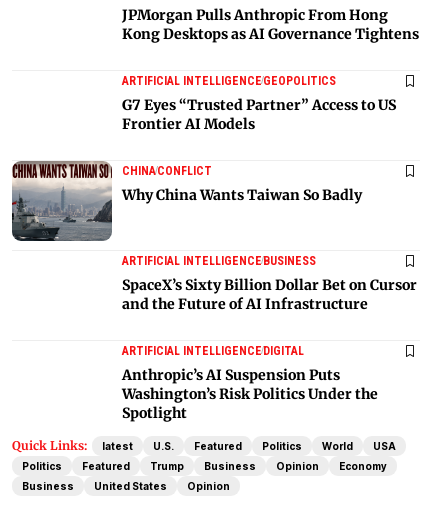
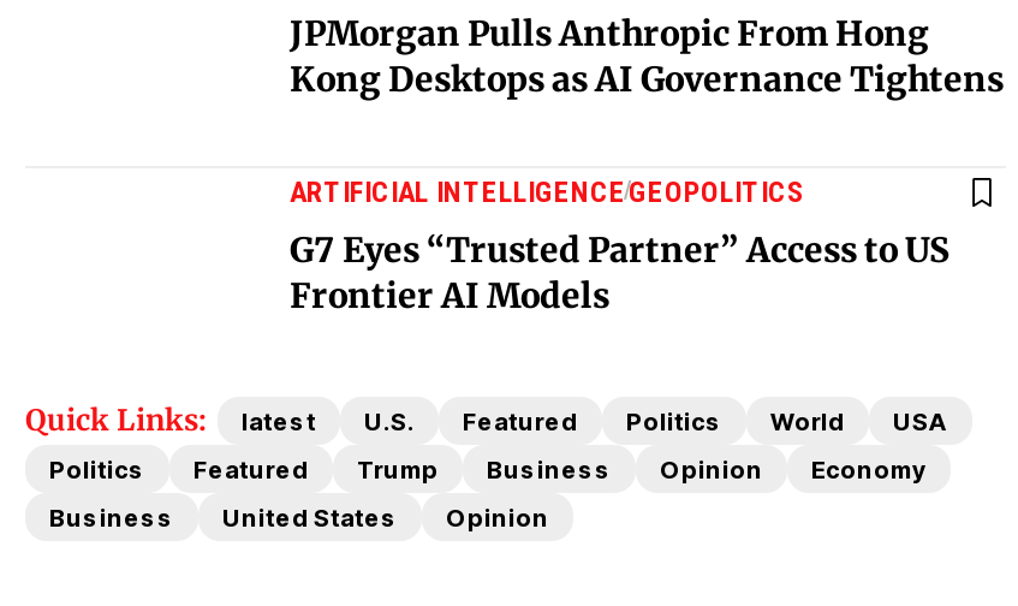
[11,160,362,242] [image] | CHINACONFLICT | Why China Wants Taiwan So Badly -> none
[122,254,417,422] ARTIFICIAL INTELLIGENCEBUSINESS | SpaceX’s Sixty Billion Dollar Bet on Cursor | and the Future of AI Infrastructure | ARTIFICIAL INTELLIGENCEDIGITAL | Anthropic’s AI Suspension Puts | Washington’s Risk Politics Under the | Spotlight -> none

